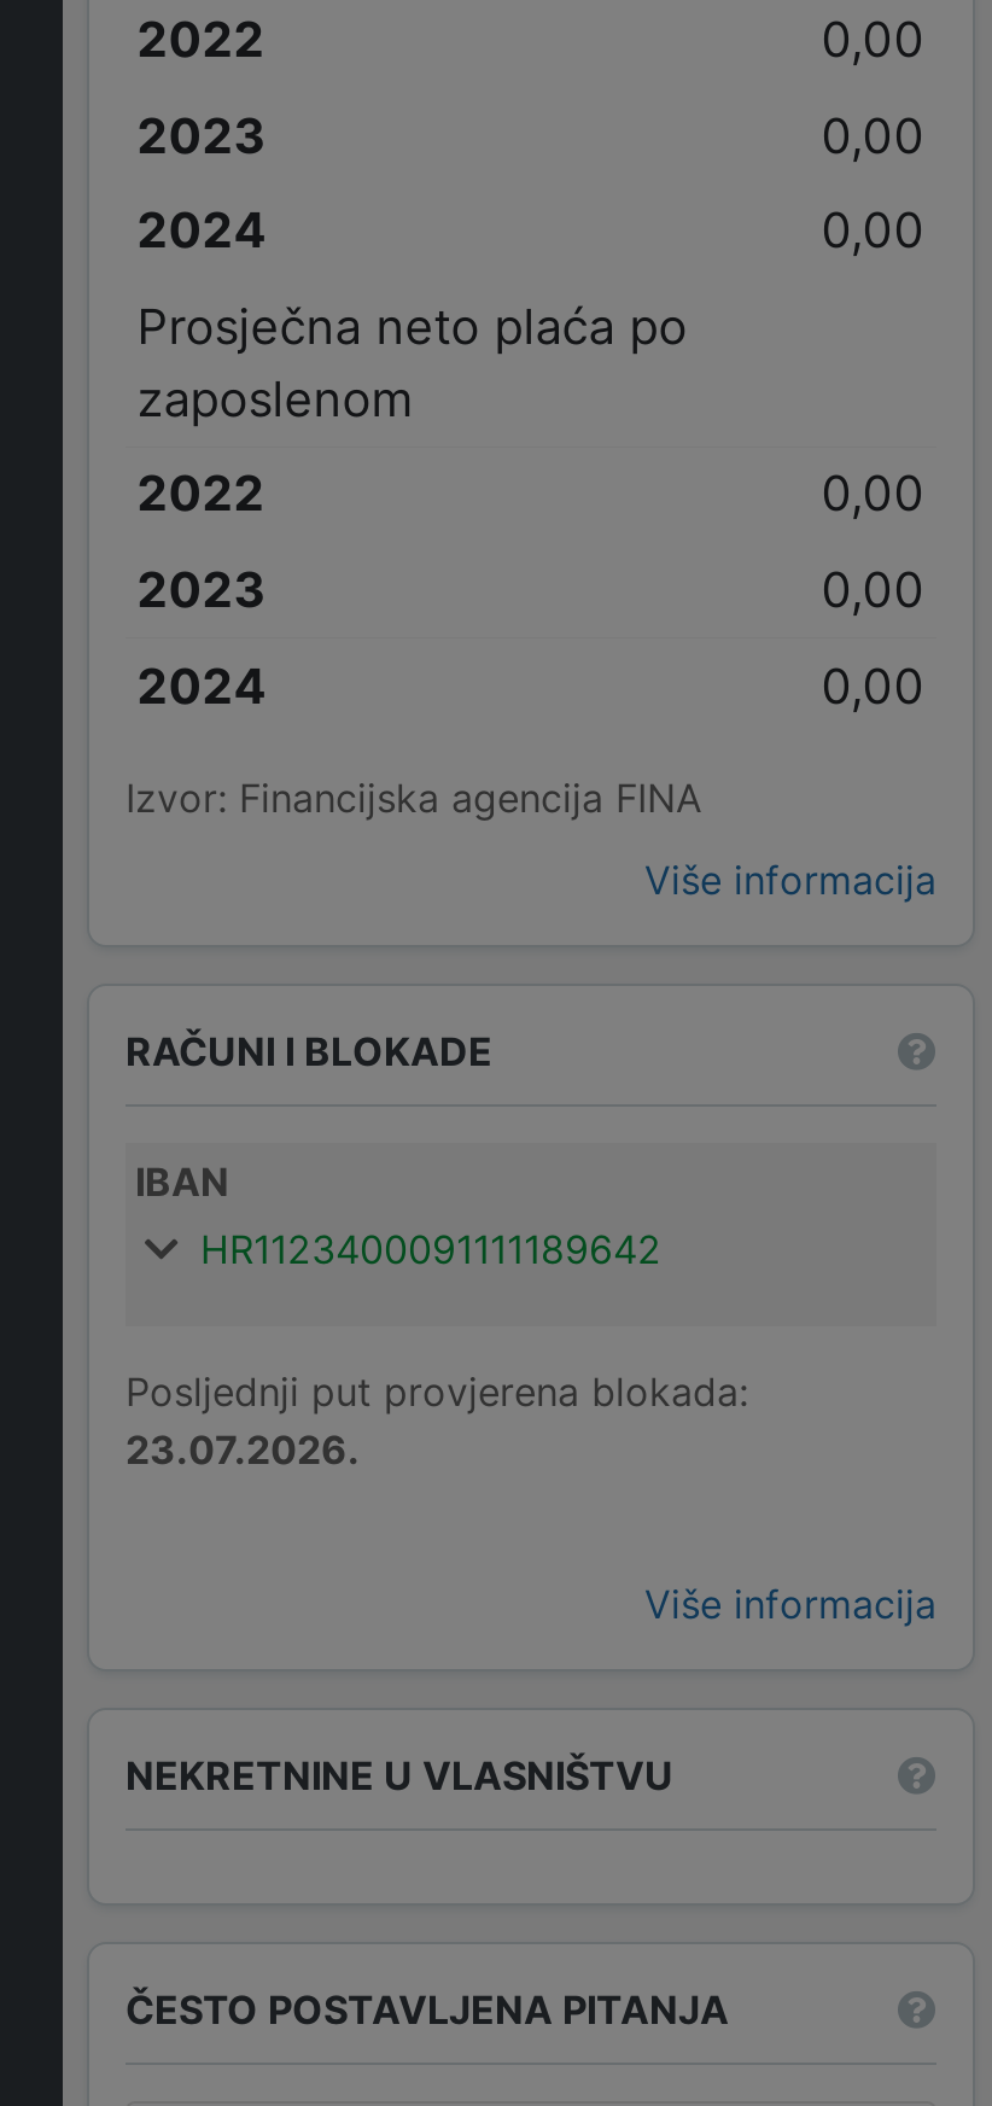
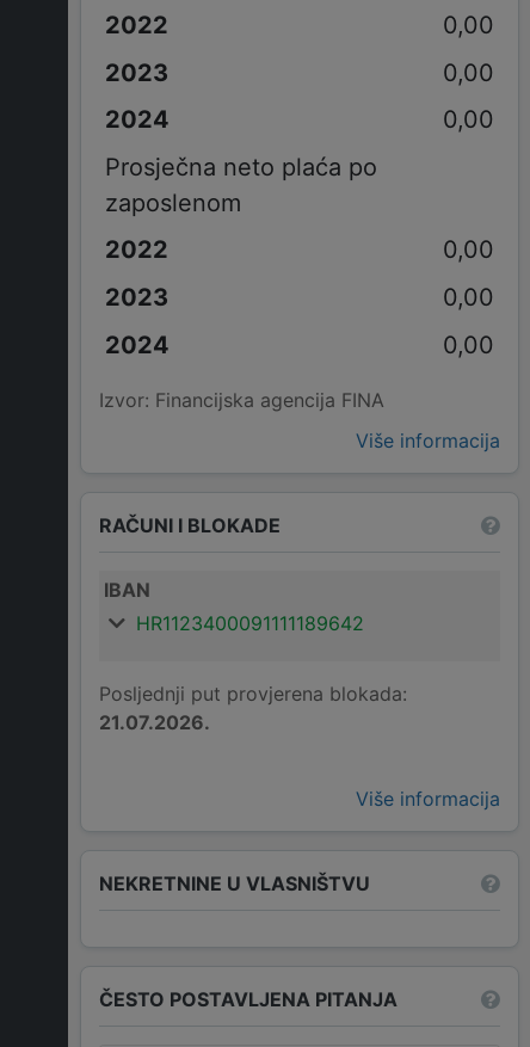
[126,1426,360,1474] 23.07.2026. -> [99,711,210,734] 21.07.2026.

